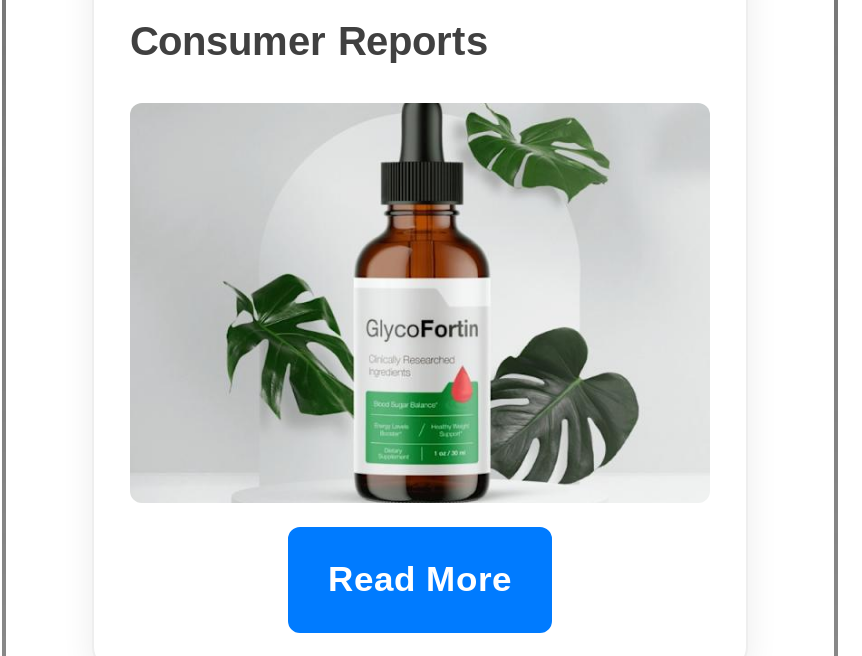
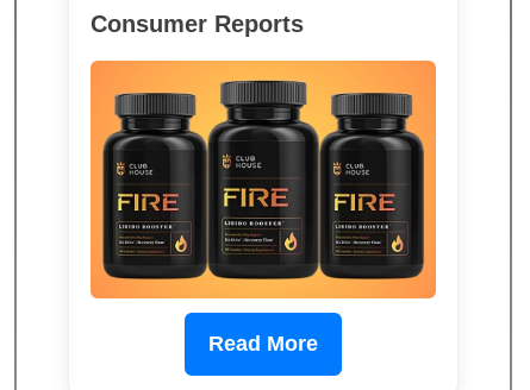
[130,100,710,506] [image] -> [89,59,437,300] [image]

